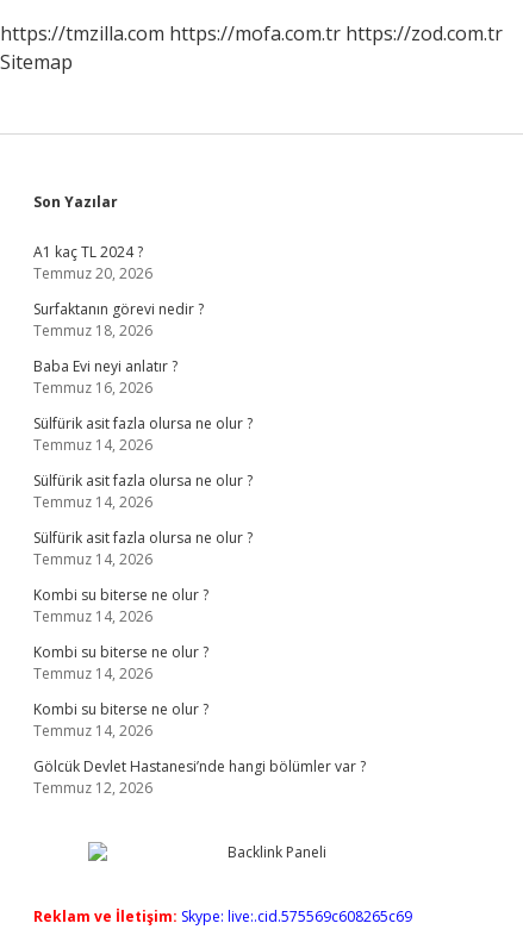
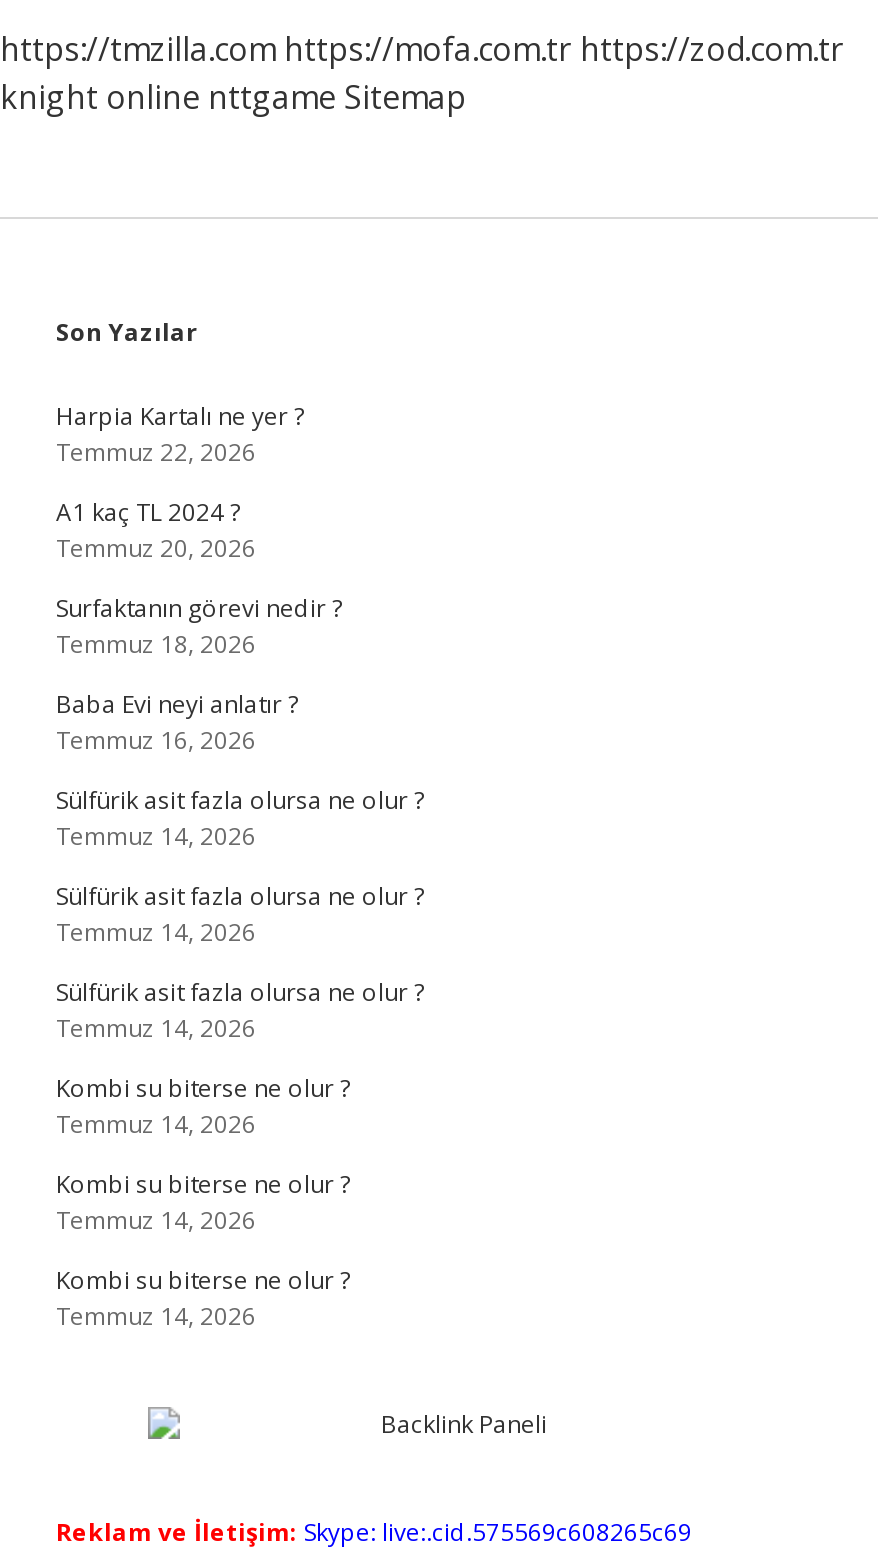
[0,49,73,75] Sitemap -> [0,75,466,119] knight online nttgame Sitemap
none -> [56,399,304,469] Harpia Kartalı ne yer ? | Temmuz 22, 2026
moved [33,242,253,741] -> [56,495,424,1333]: A1 kaç TL 2024 ? | Temmuz 20, 2026 | Surfaktanın görevi nedir ? | ... | Kombi su biterse ne olur ? | Temmuz 14, 2026
[33,756,366,798] Gölcük Devlet Hastanesi’nde hangi bölümler var ? | Temmuz 12, 2026 -> none

